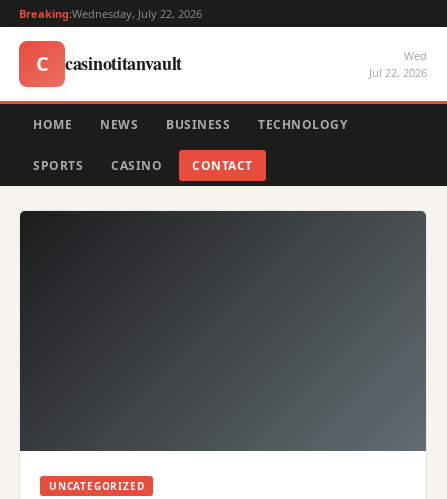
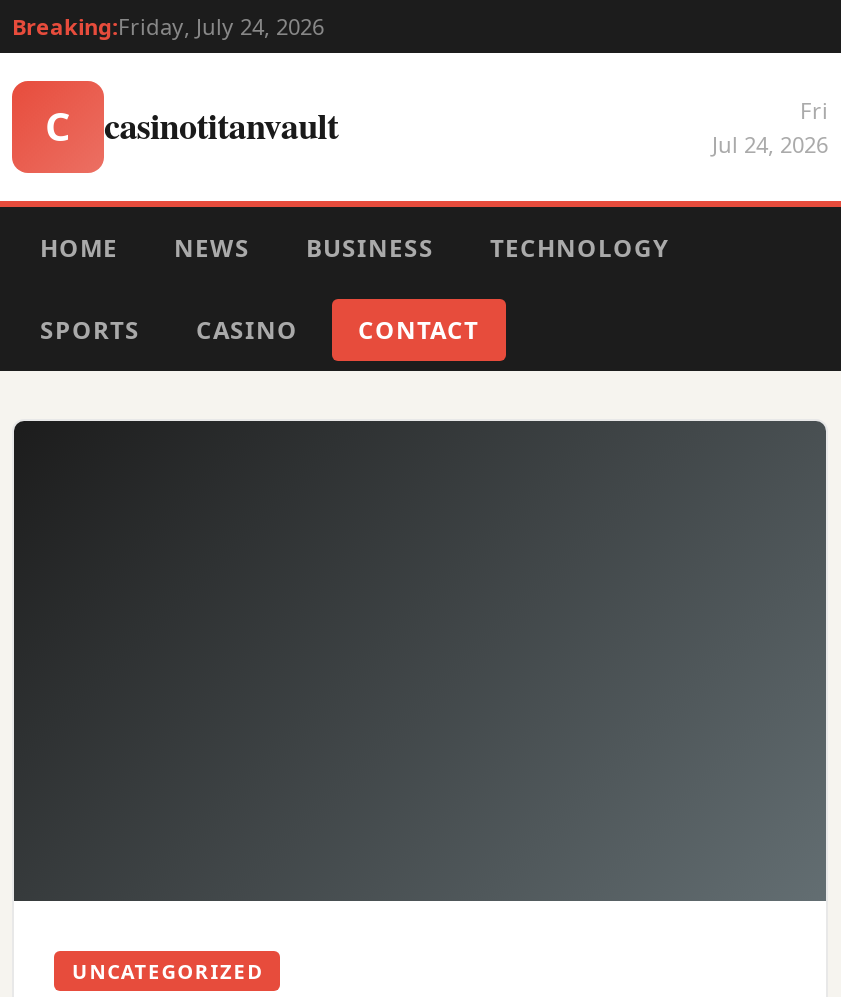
[19,6,202,21] Breaking:Wednesday, July 22, 2026 -> [12,11,324,41] Breaking:Friday, July 24, 2026
[369,48,427,80] Wed | Jul 22, 2026 -> [712,95,828,159] Fri | Jul 24, 2026

